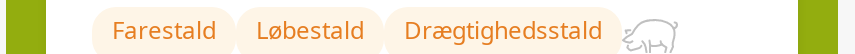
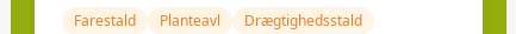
[256,13,364,47] Løbestald -> [160,10,220,30] Planteavl

